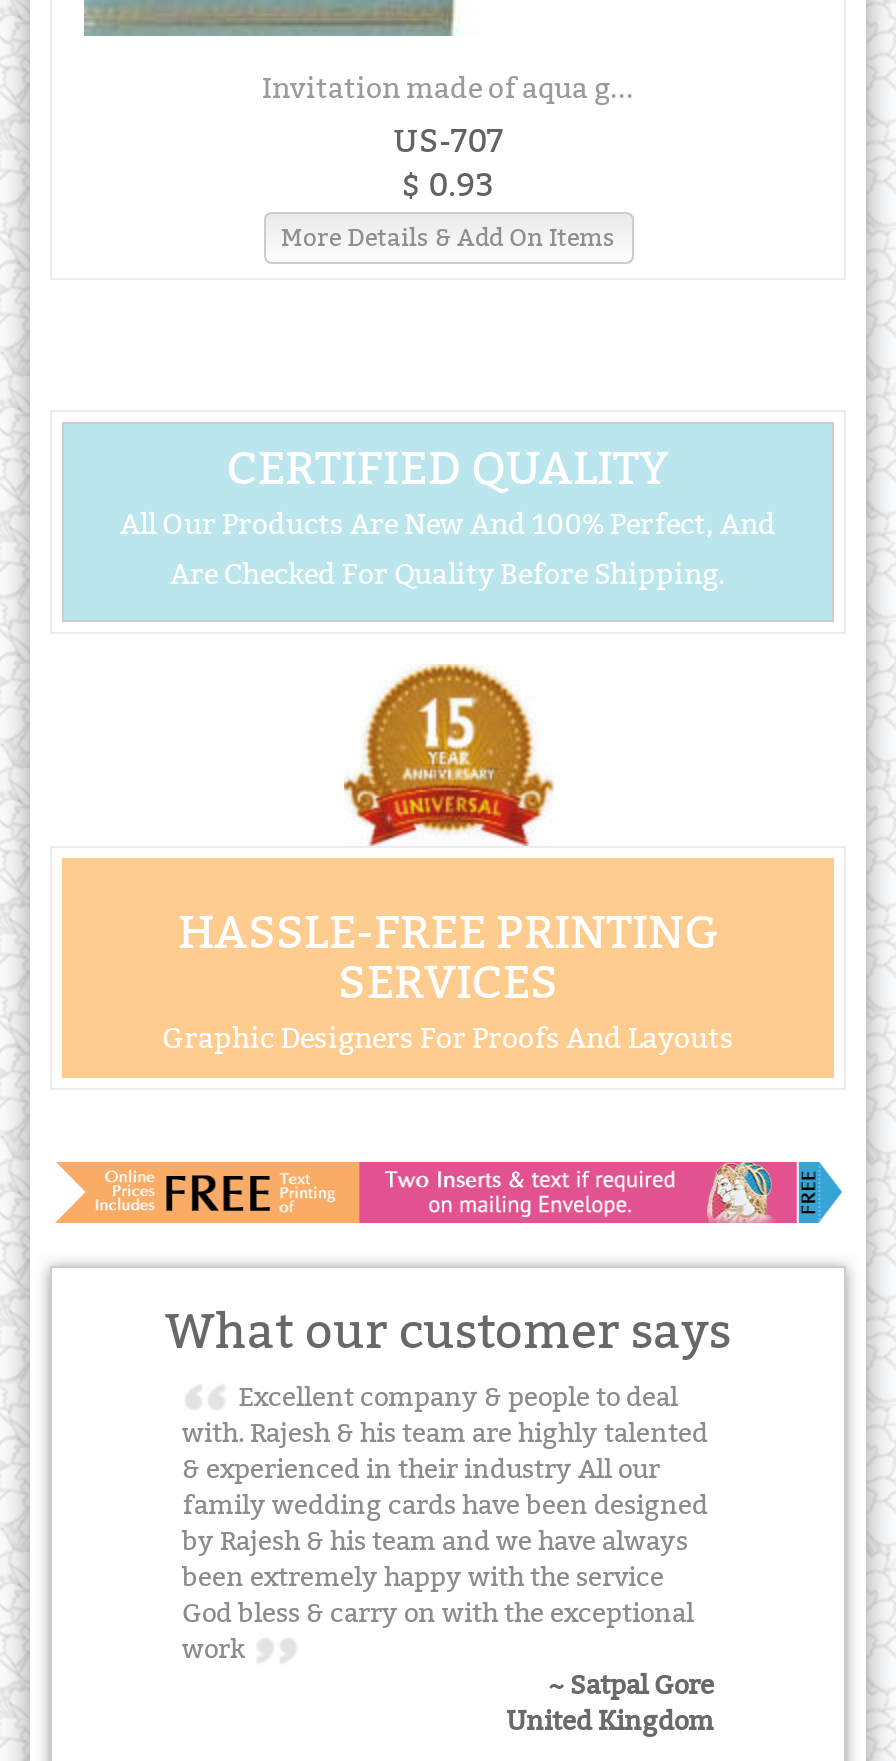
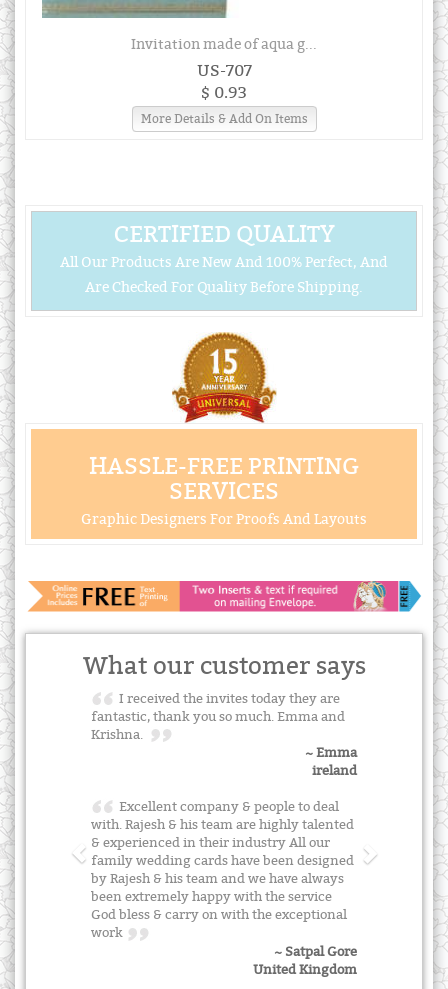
none -> [91,690,357,779] I received the invites today they are | fantastic, thank you so much. Emma and | Krishna. | ~ Emma | ireland

